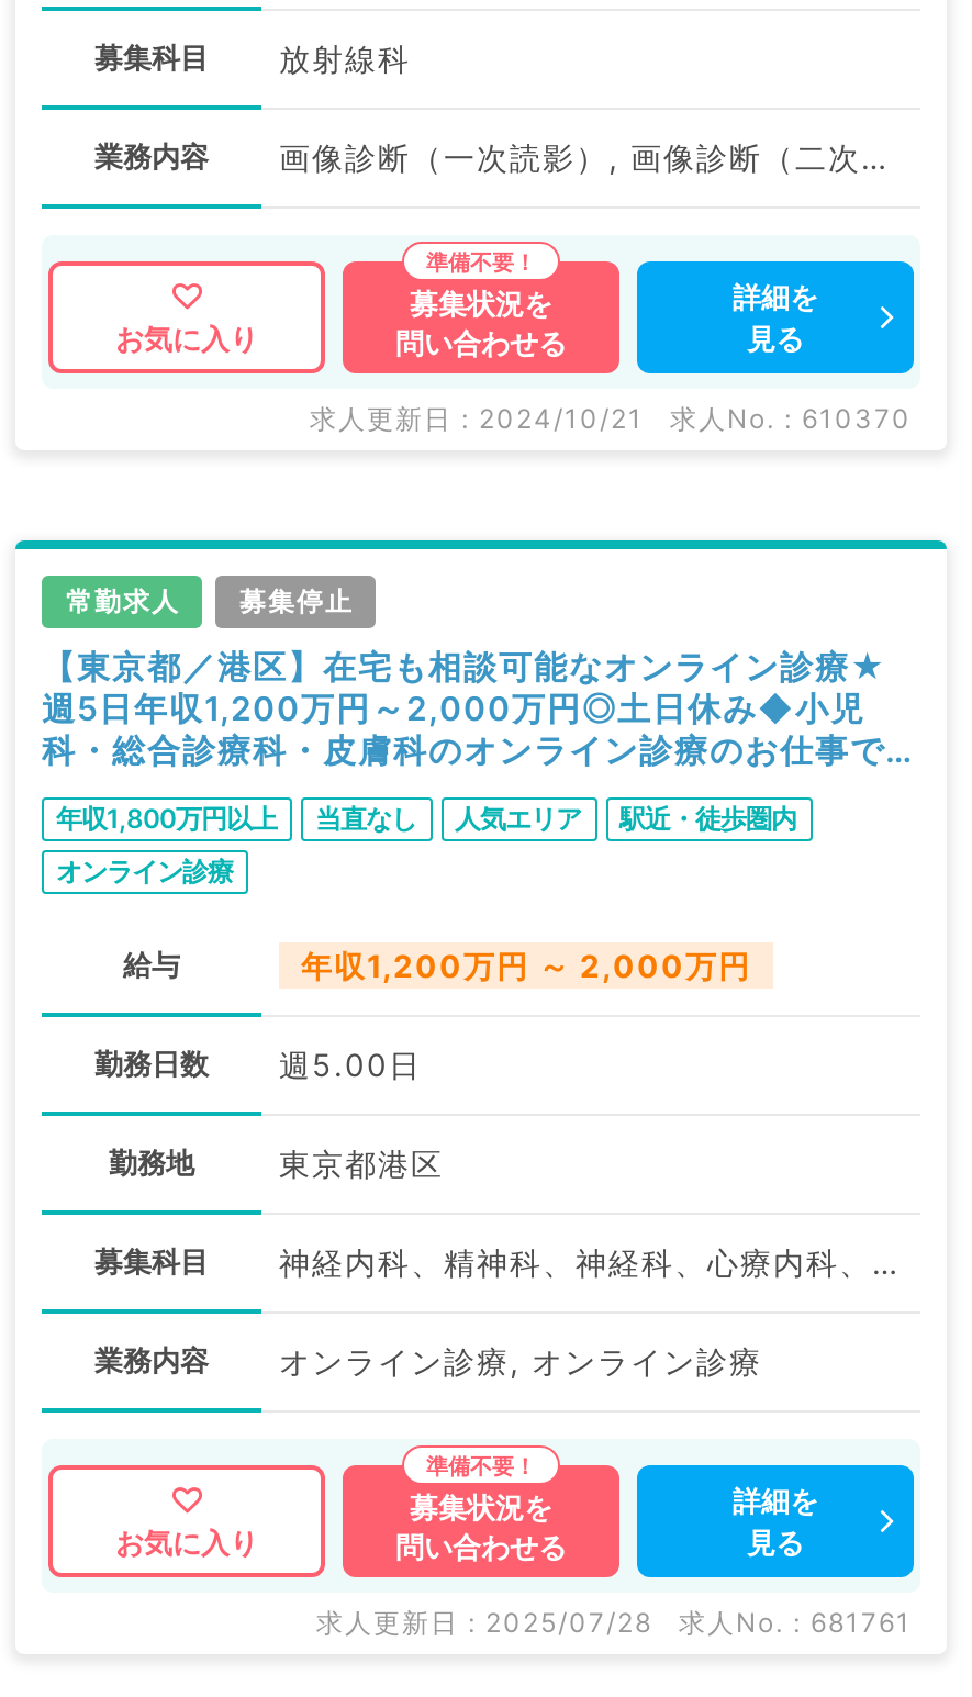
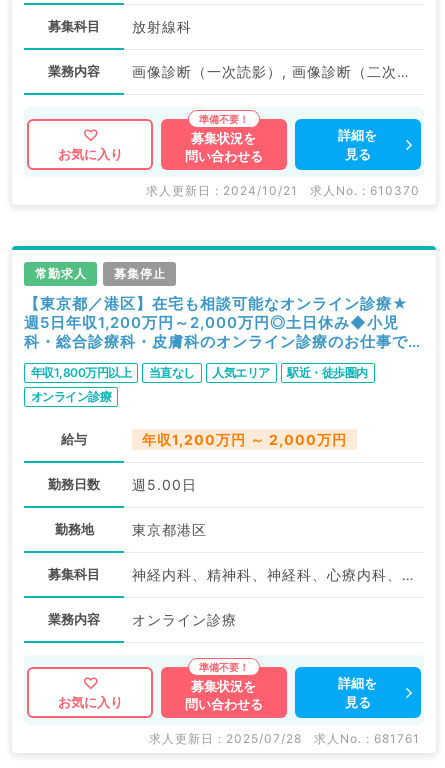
[279,1342,762,1380] オンライン診療, オンライン診療 -> [132,611,237,628] オンライン診療

